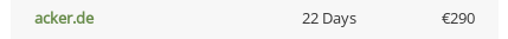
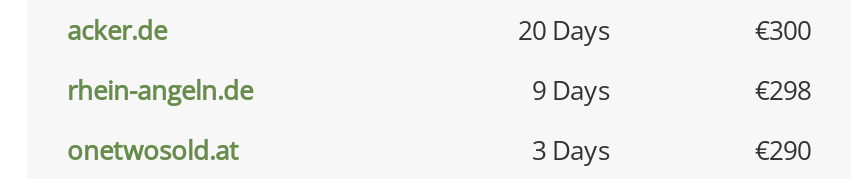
[301,7,356,28] 22 Days -> [67,12,811,168] 20 Days | €300 | rhein-angeln.de | 9 Days | €298 | onetwosold.at | 3 Days

